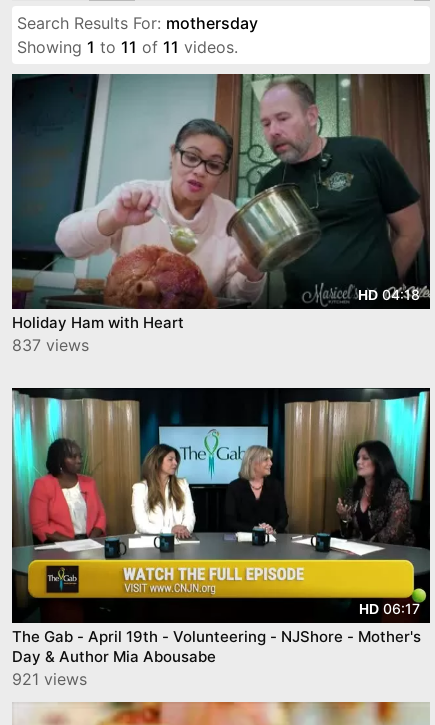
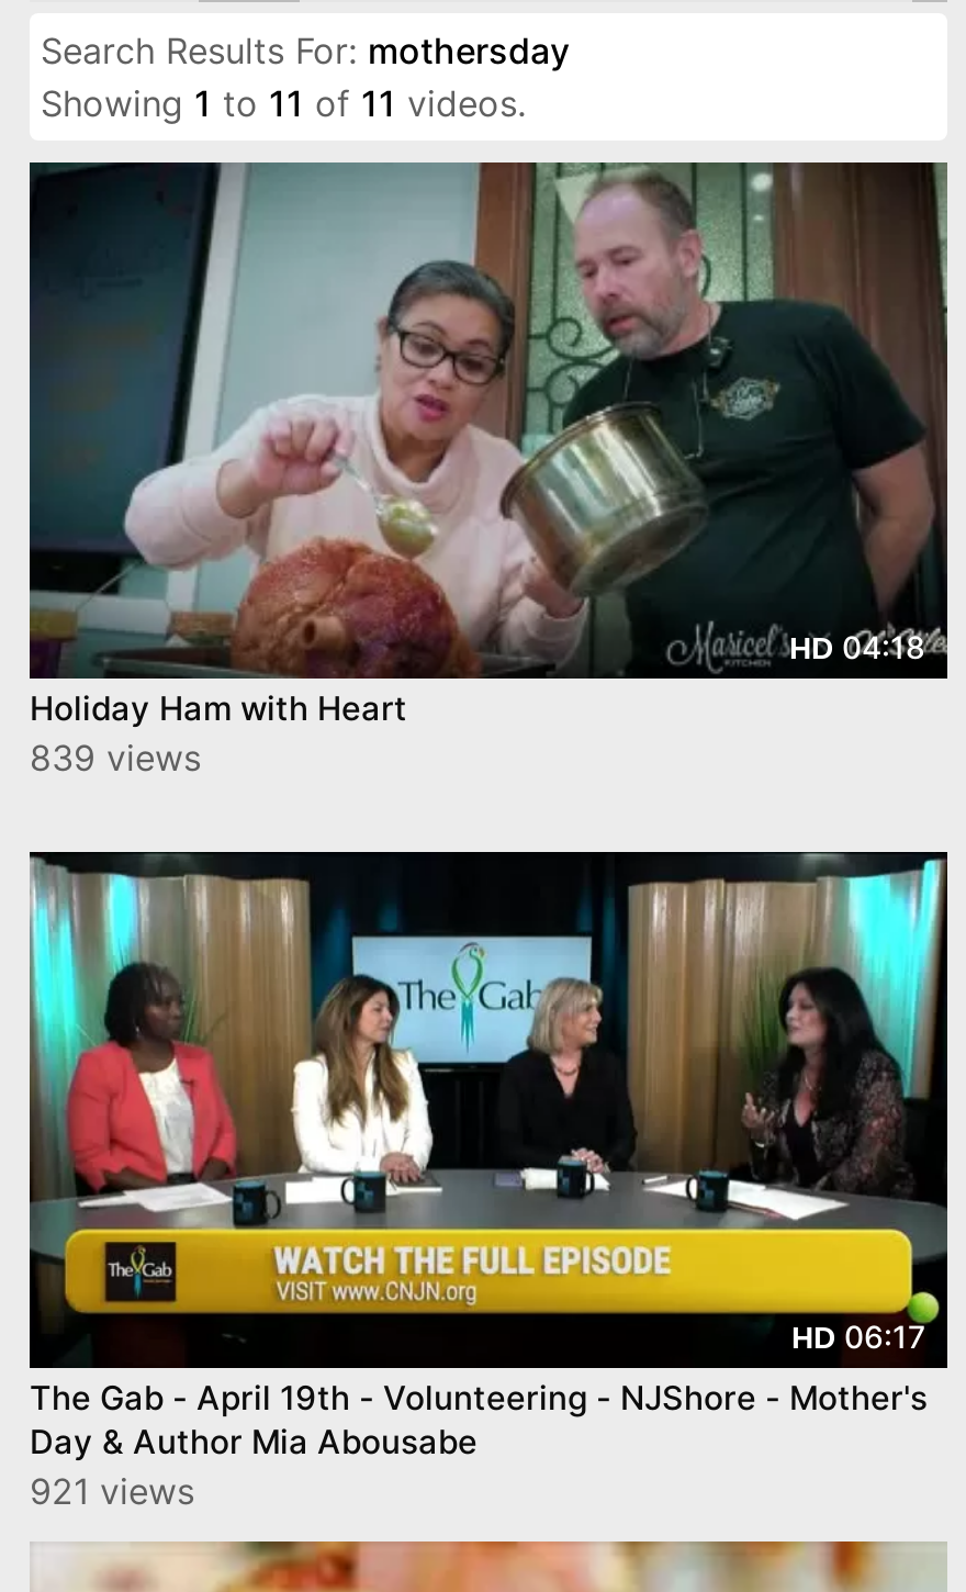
[12,335,89,355] 837 views -> [30,736,201,780] 839 views

